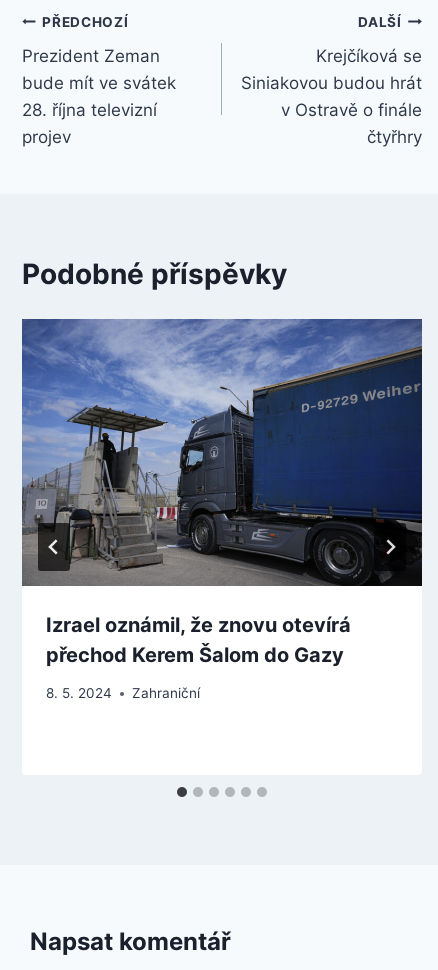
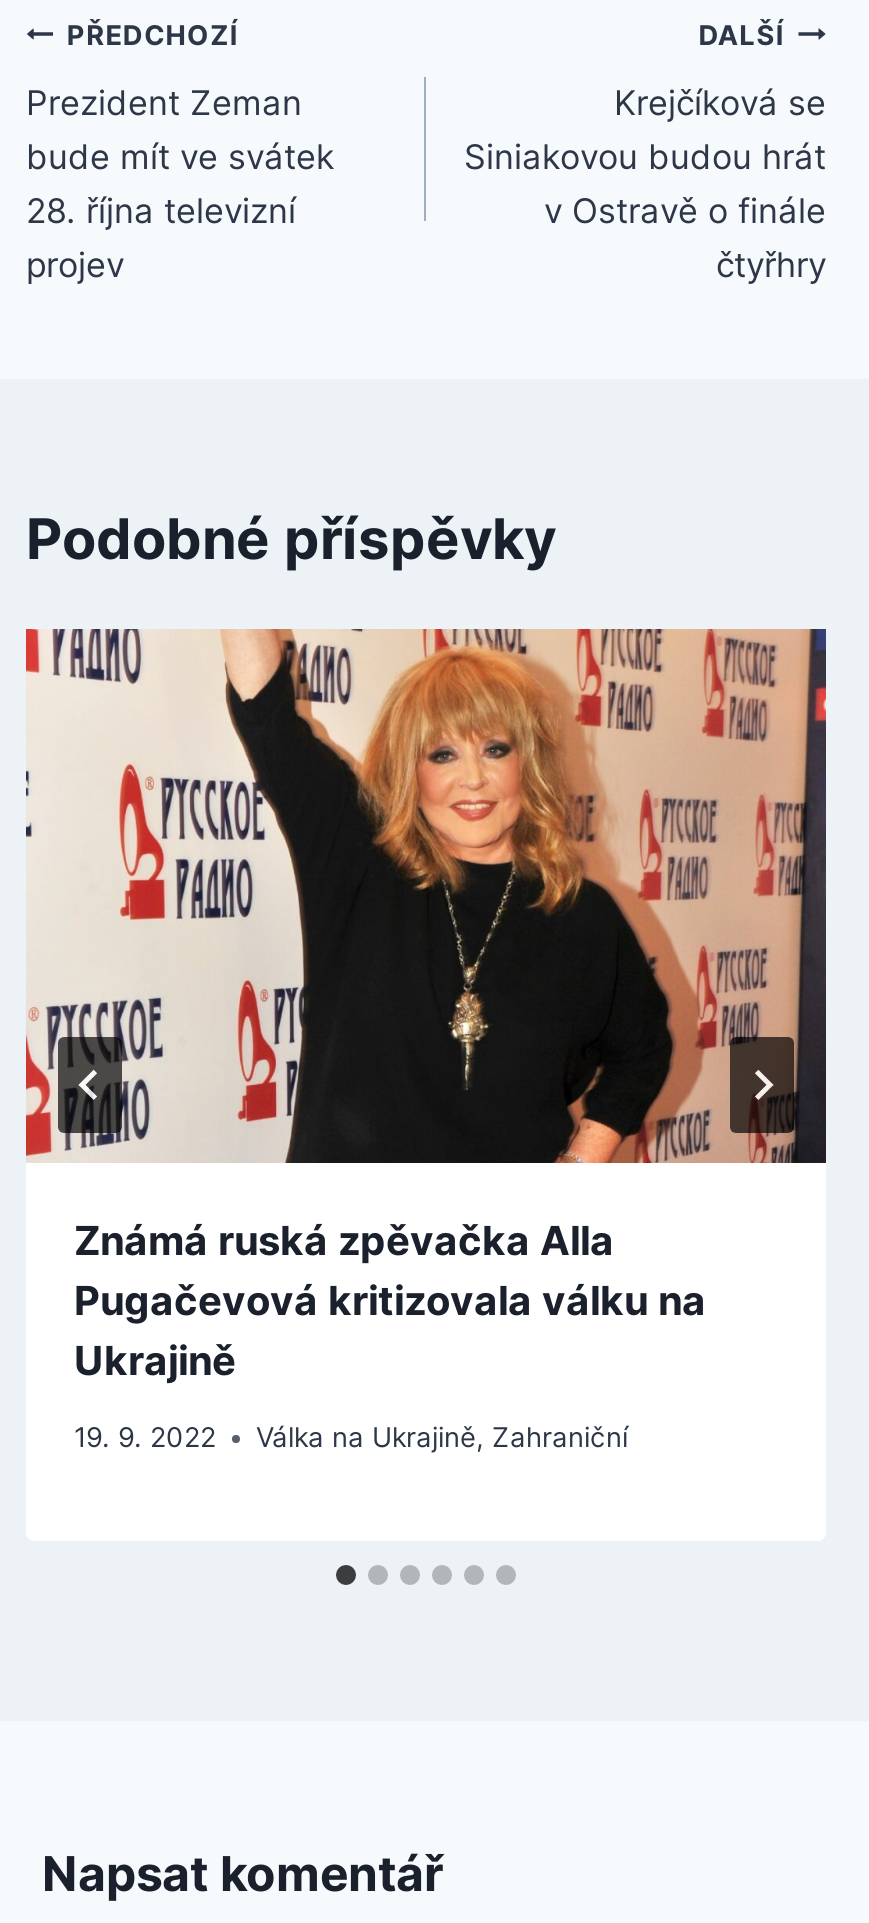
[21,318,423,667] [image] | Izrael oznámil, že znovu otevírá | přechod Kerem Šalom do Gazy -> [24,627,828,1385] [image] | Známá ruská zpěvačka Alla | Pugačevová kritizovala válku na | Ukrajině
[46,685,200,701] 8. 5. 2024 | Zahraniční -> [74,1422,628,1454] 19. 9. 2022 | Válka na Ukrajině, Zahraniční

